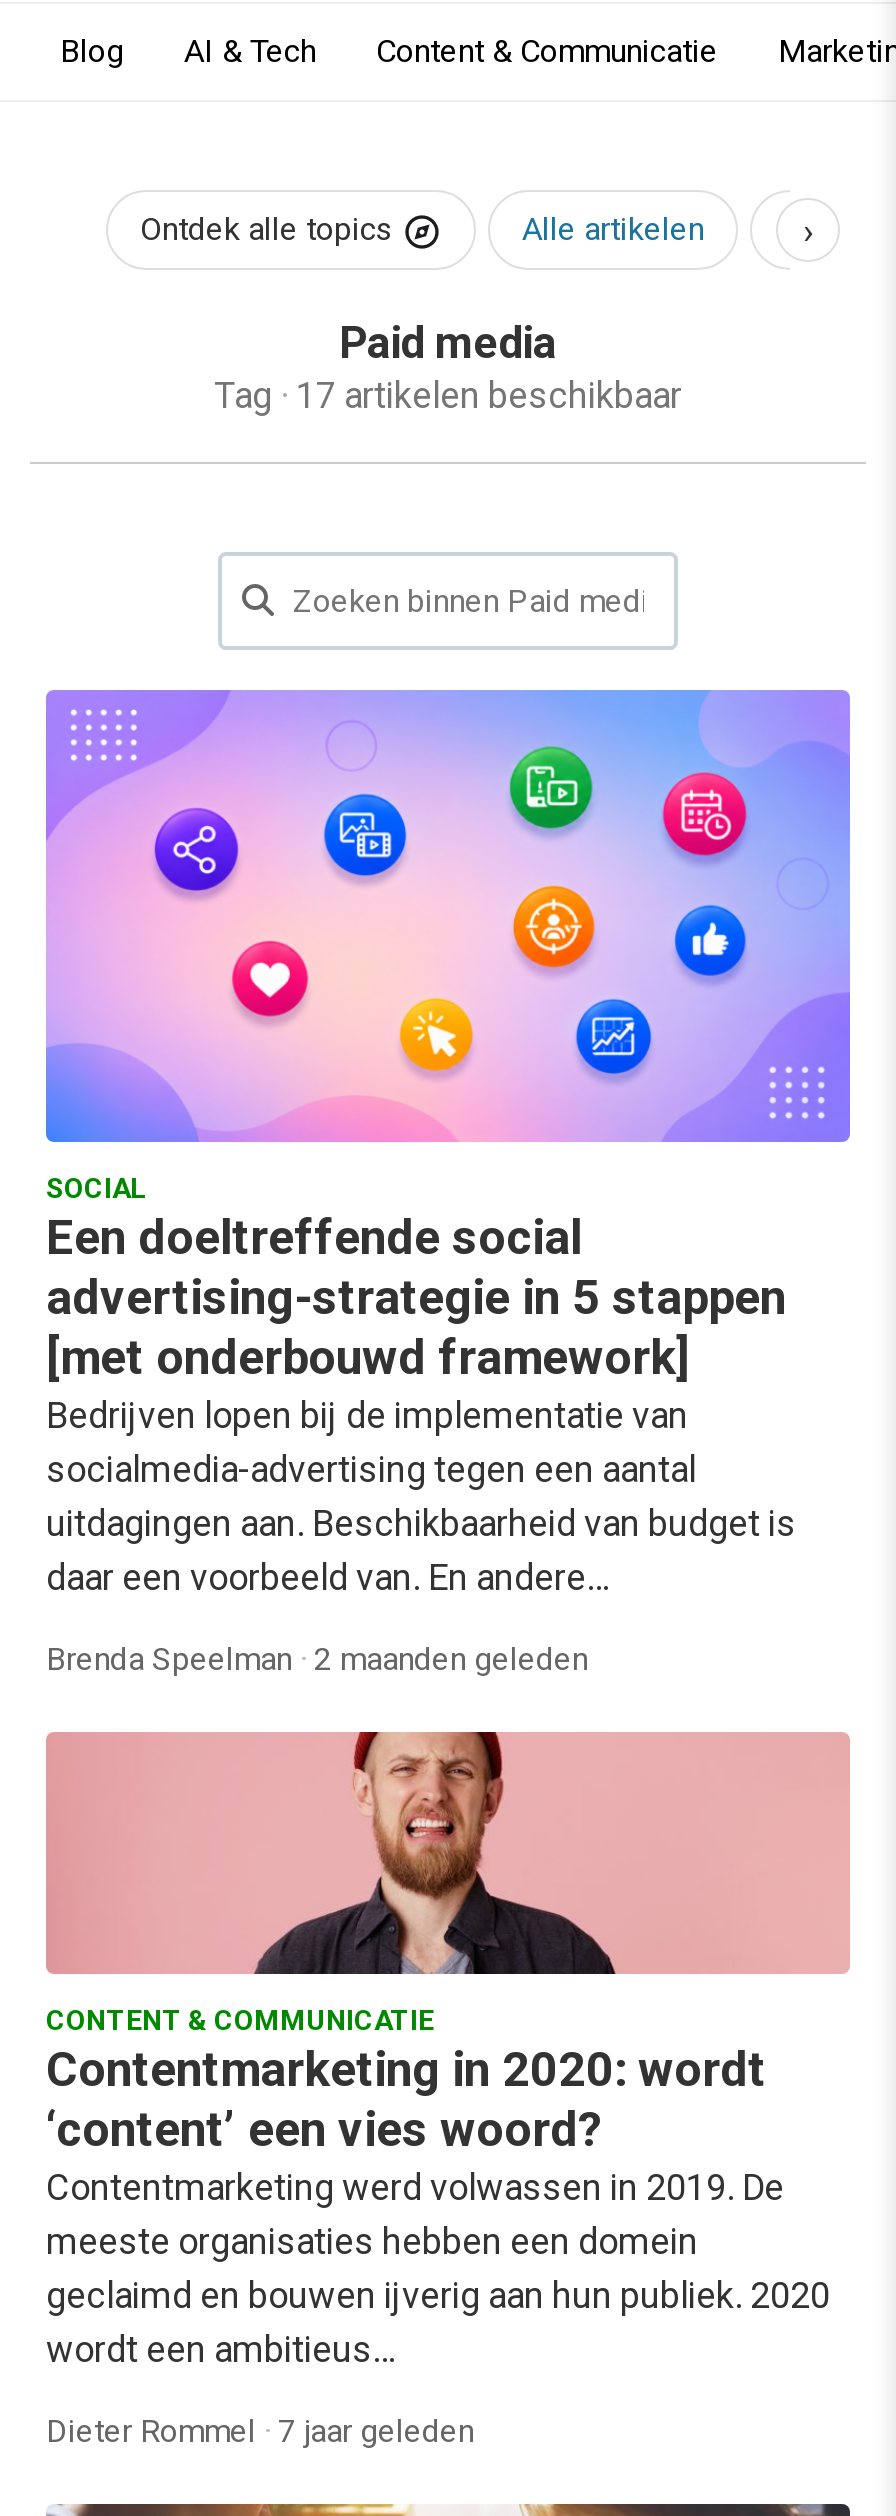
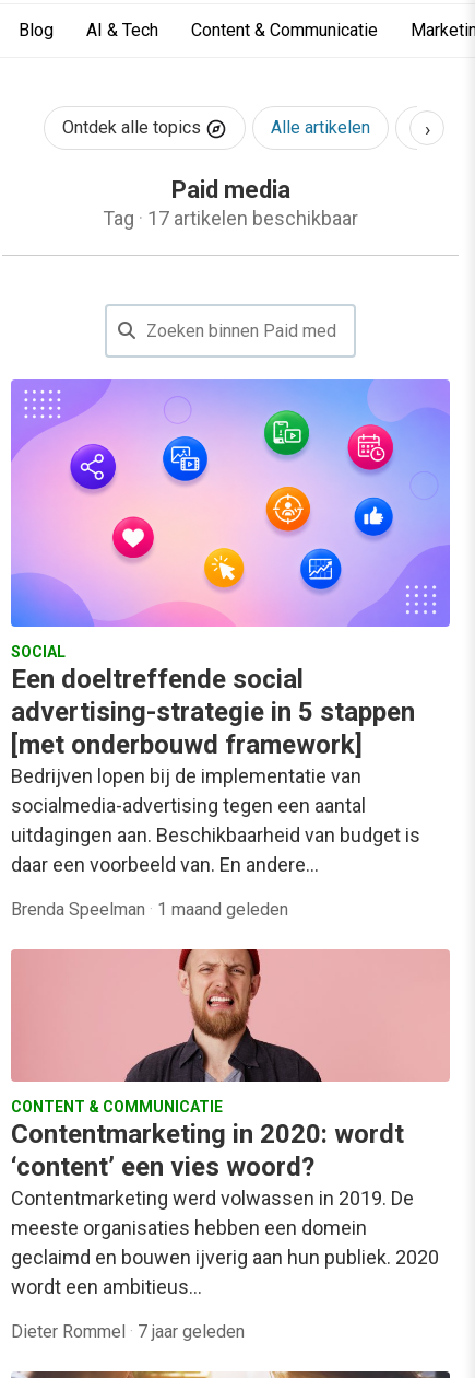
[46,1640,588,1678] Brenda Speelman · 2 maanden geleden -> [11,899,288,920] Brenda Speelman · 1 maand geleden

